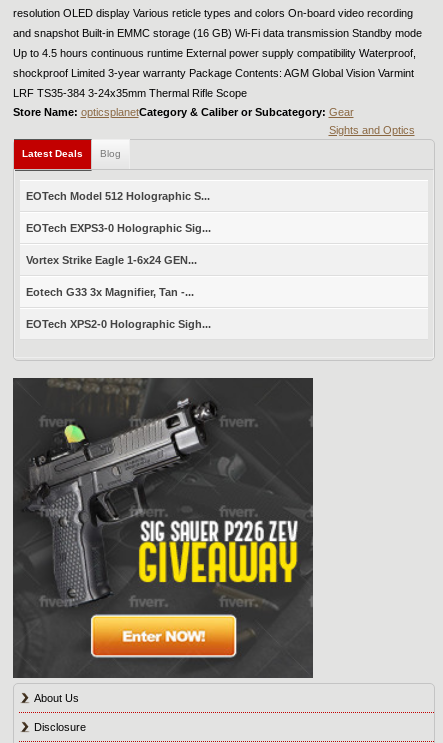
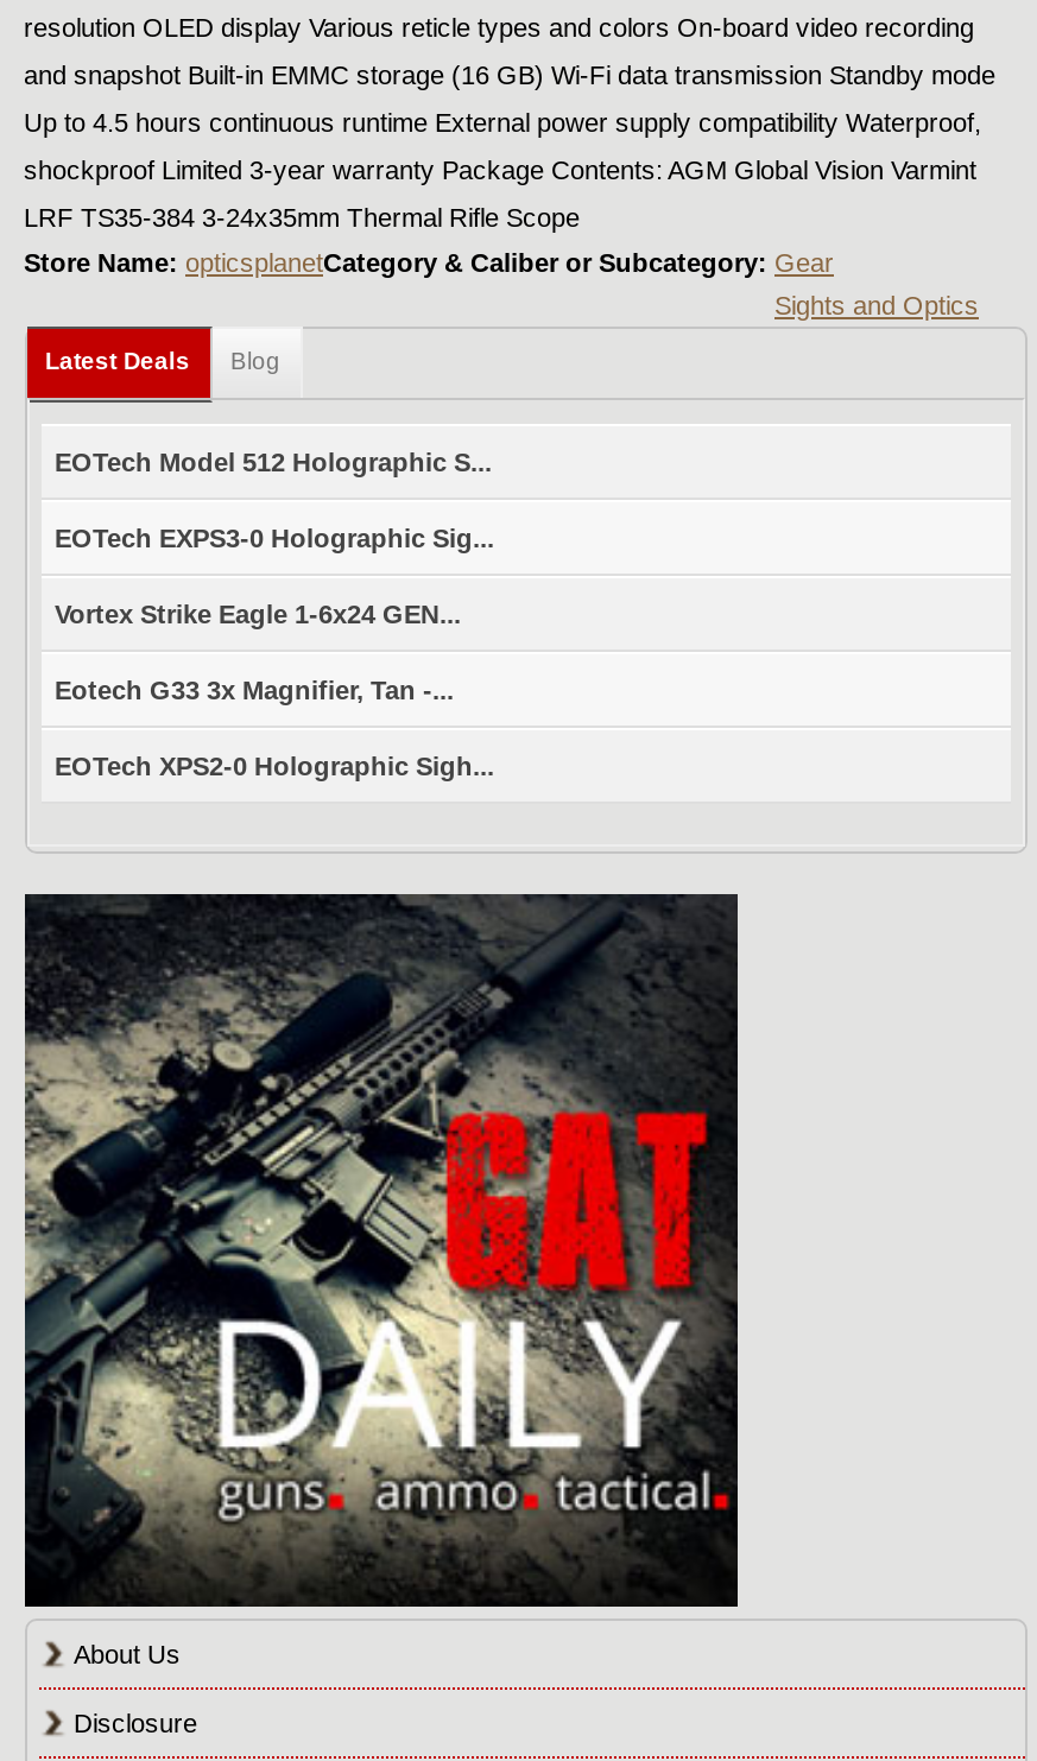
[13,378,313,678] [image] -> [25,897,738,1604] [image]

